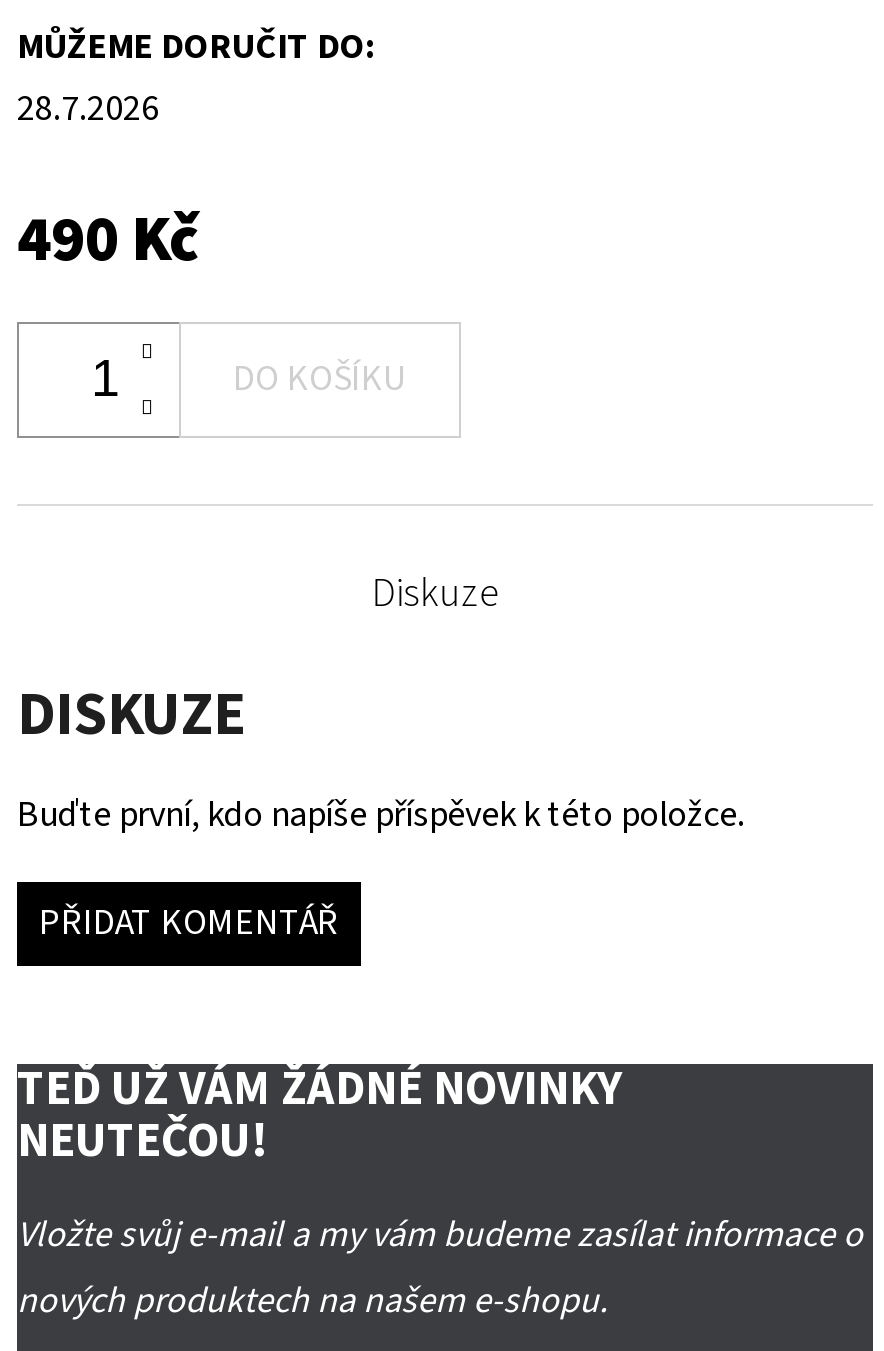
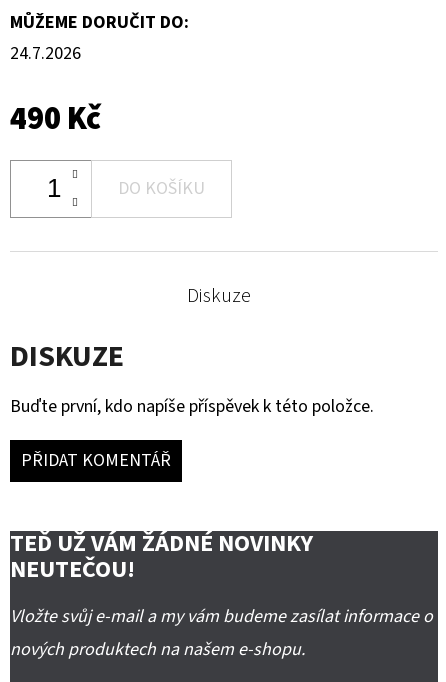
[17,83,159,133] 28.7.2026 -> [10,41,81,66] 24.7.2026

